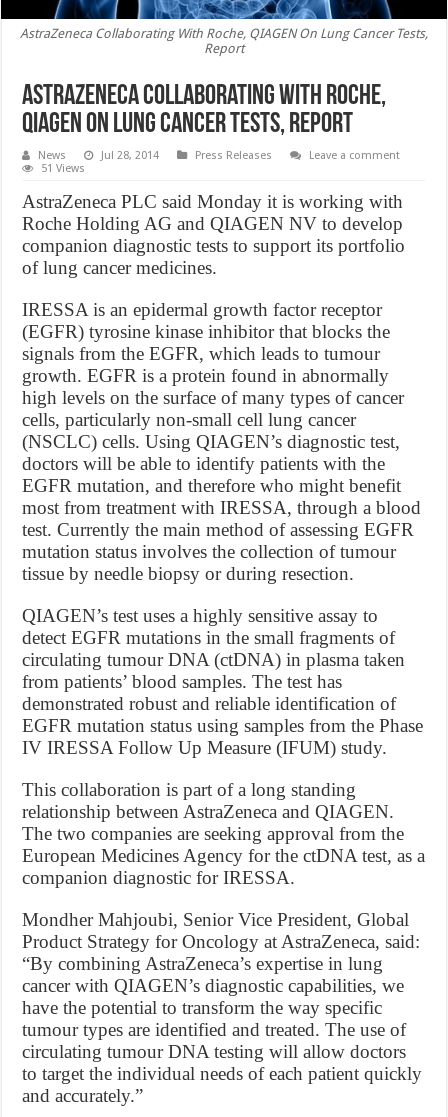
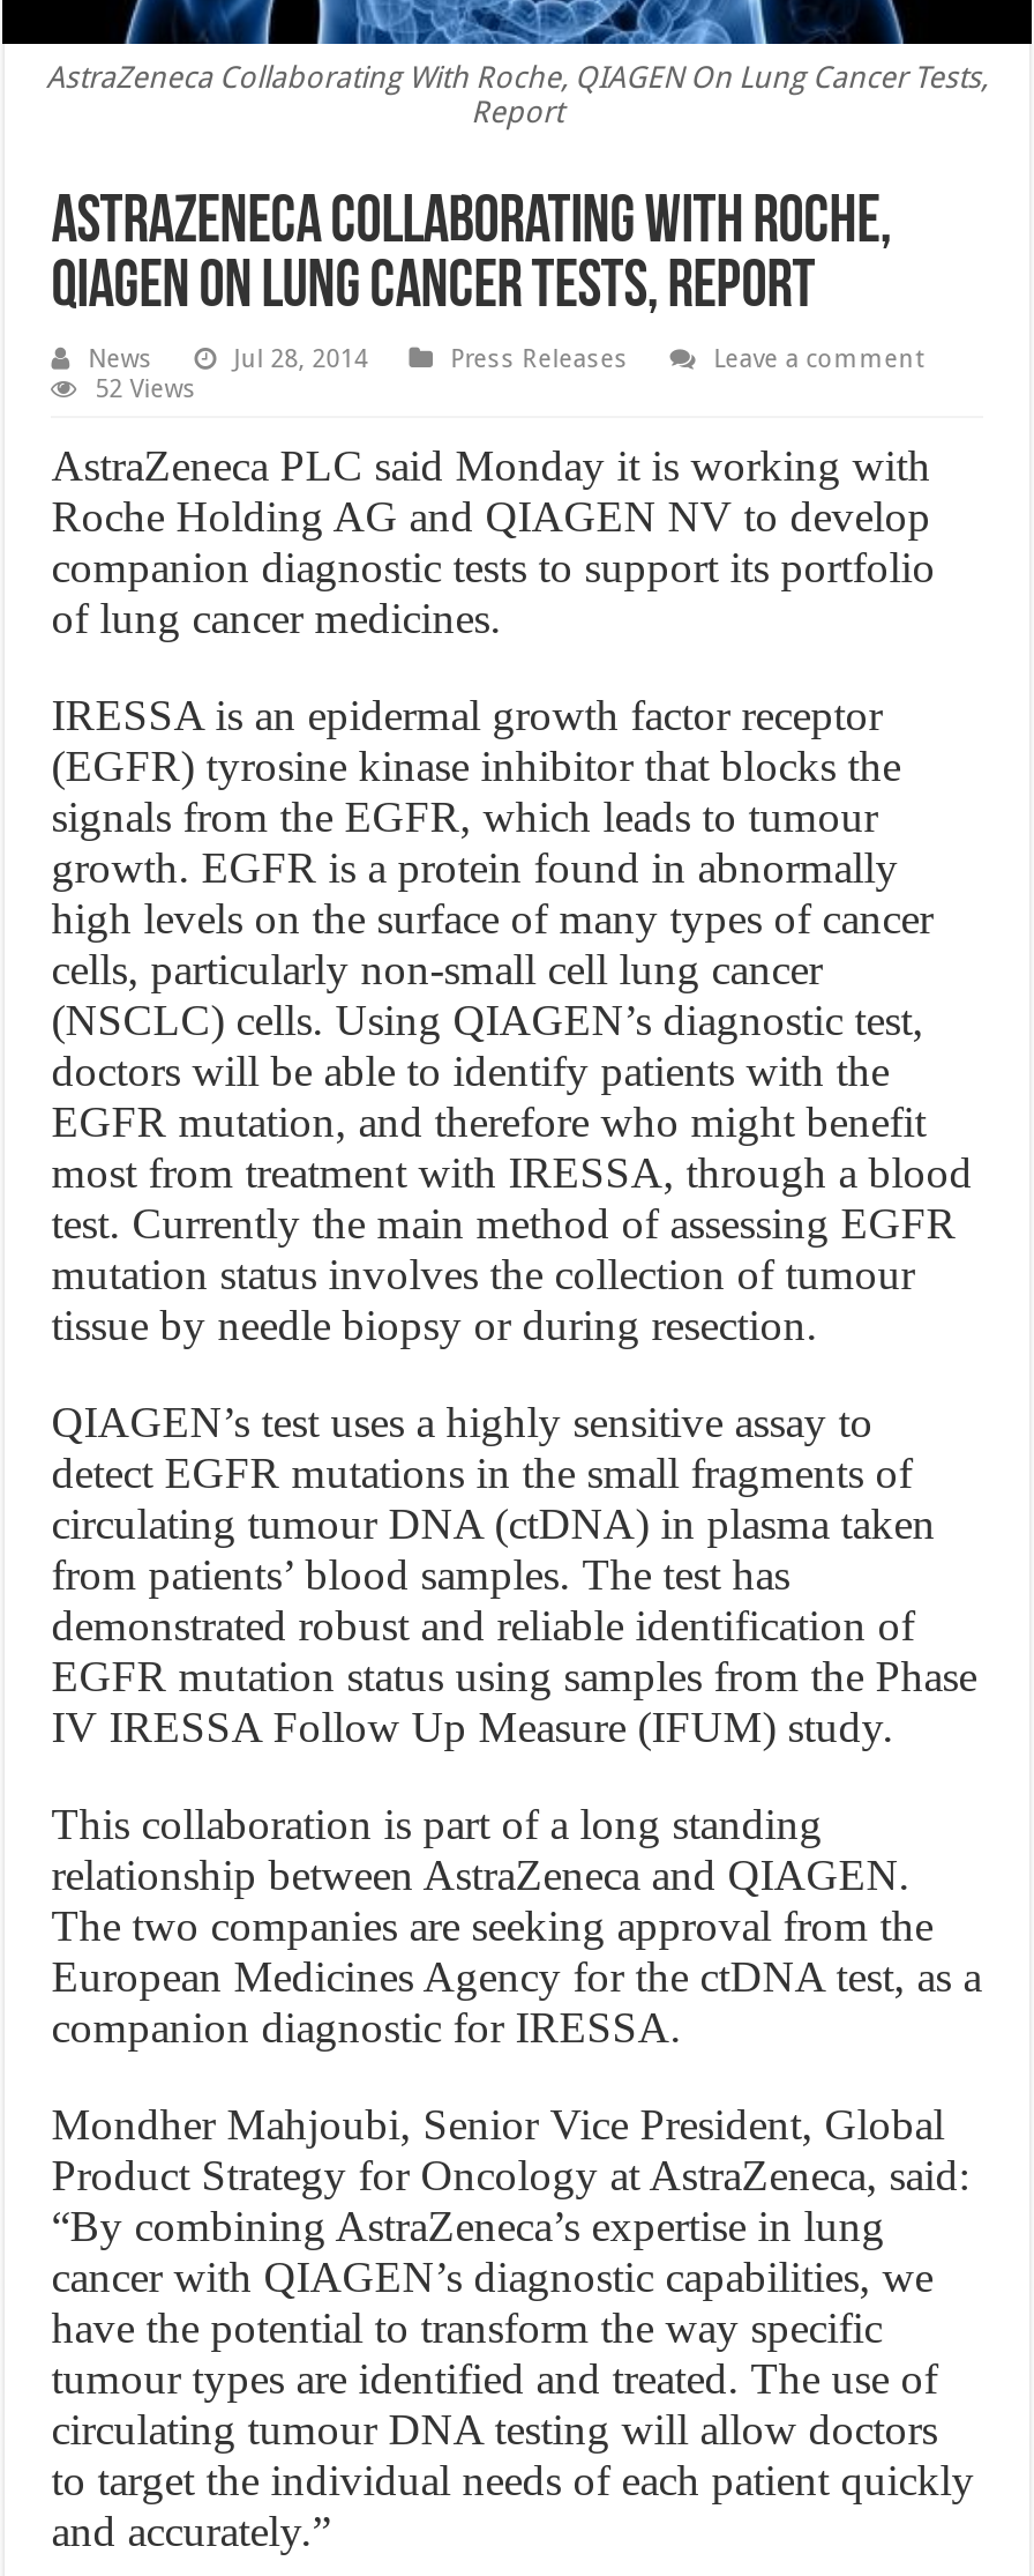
[41,162,85,175] 51 Views -> [95,375,197,405] 52 Views

